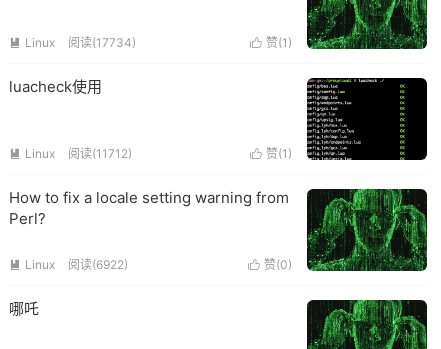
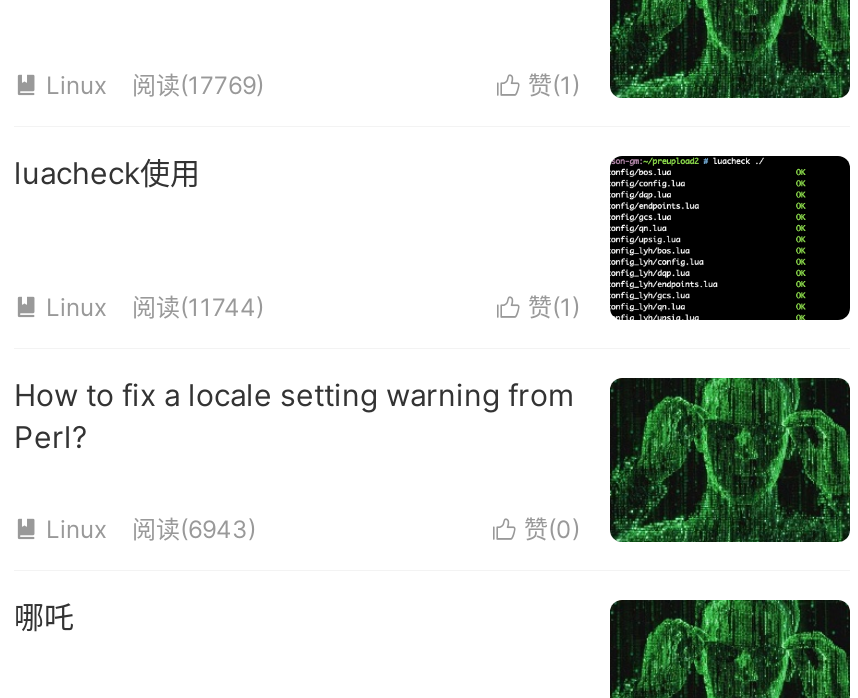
[68,35,136,50] 阅读(17734) -> [132,70,264,100] 阅读(17769)
[68,146,132,161] 阅读(11712) -> [132,292,264,322] 阅读(11744)
[68,257,128,272] 阅读(6922) -> [132,514,256,544] 阅读(6943)

